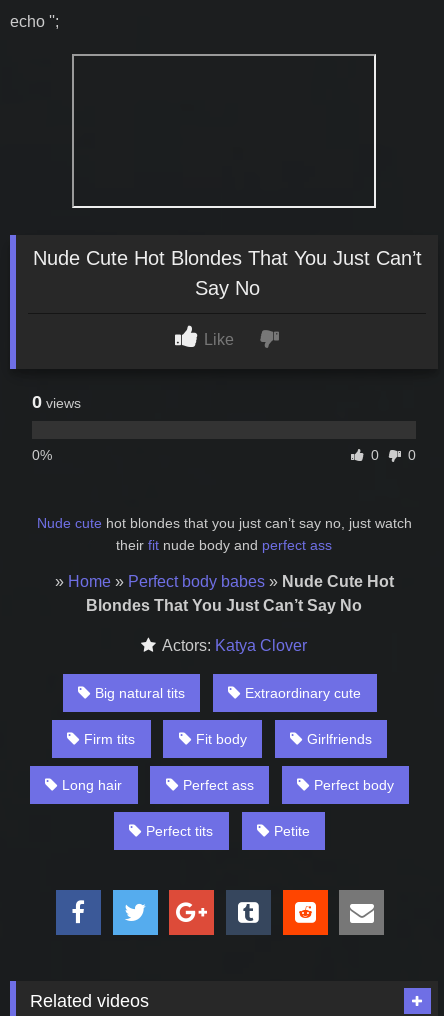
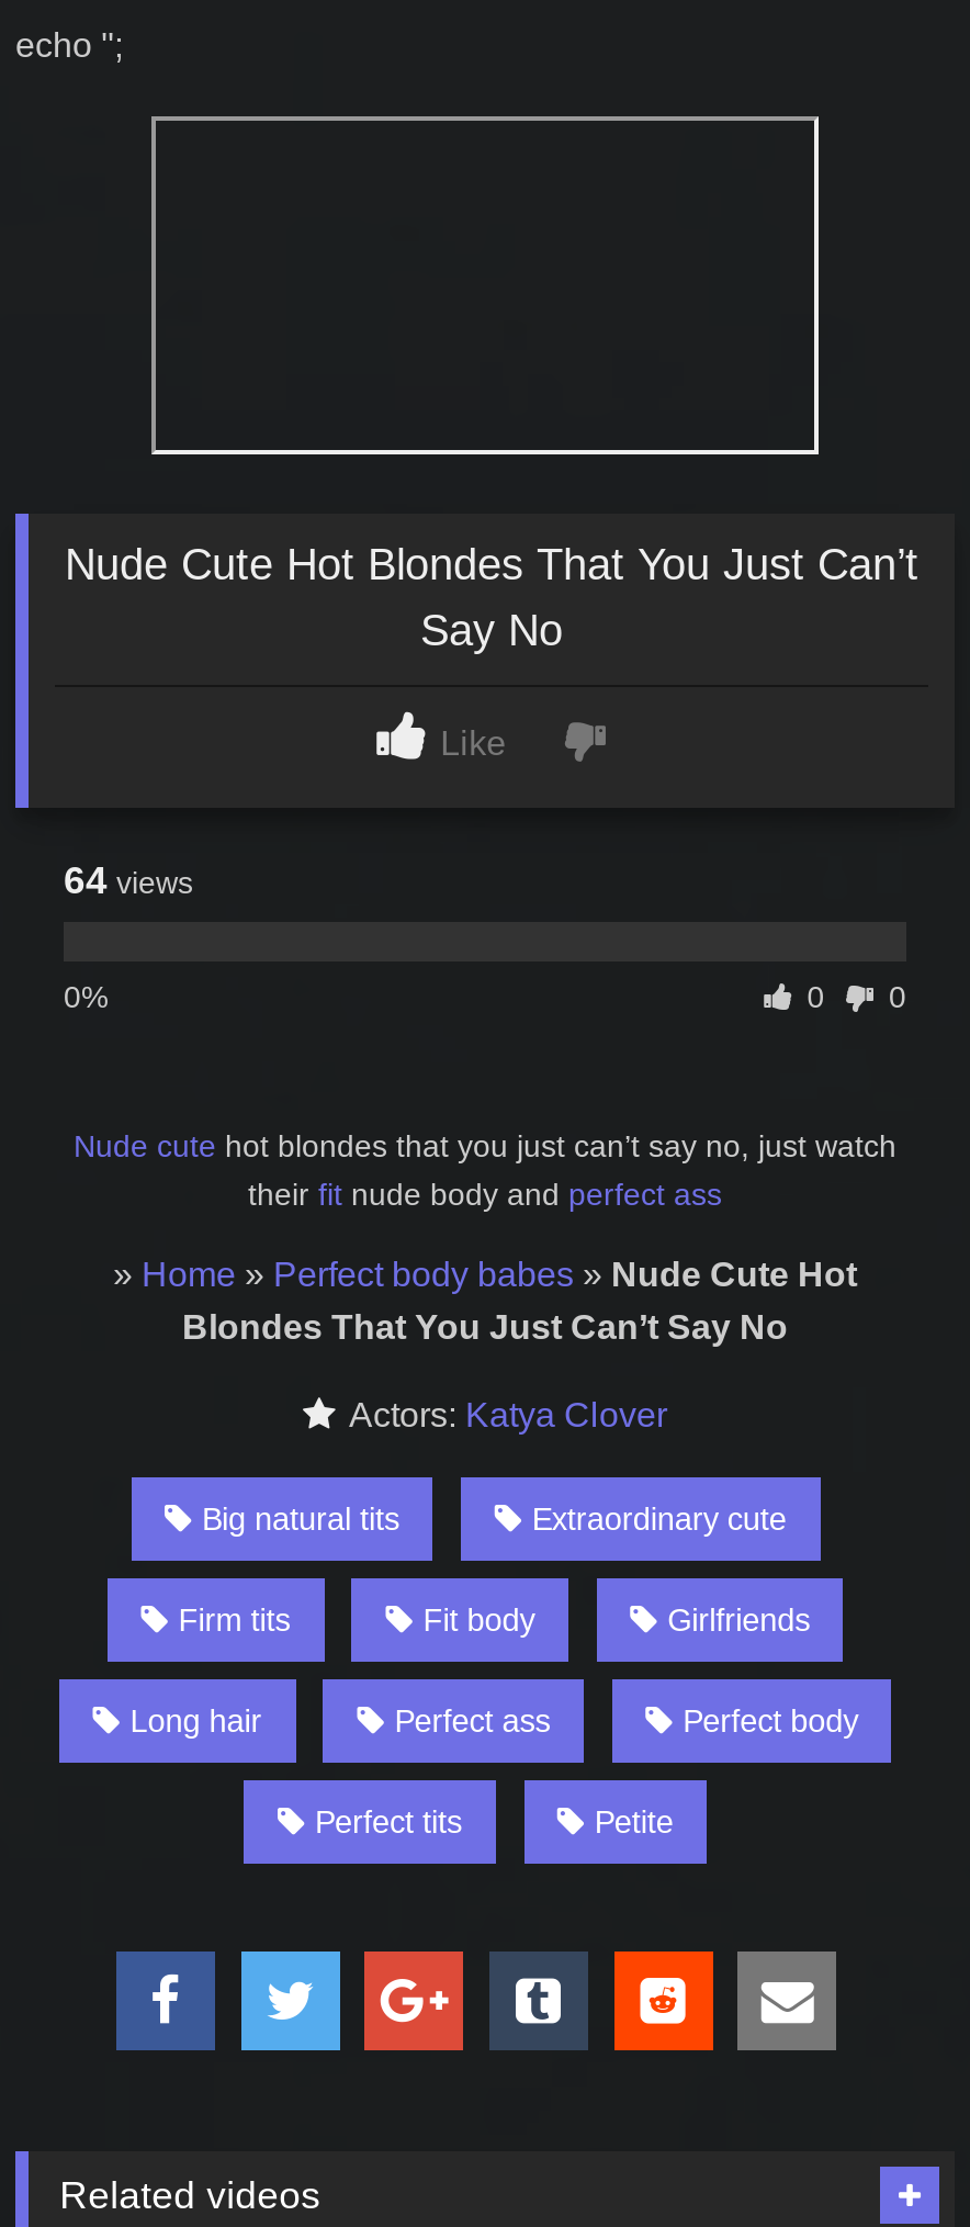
[32,392,81,412] 0 views -> [64,859,193,903] 64 views

